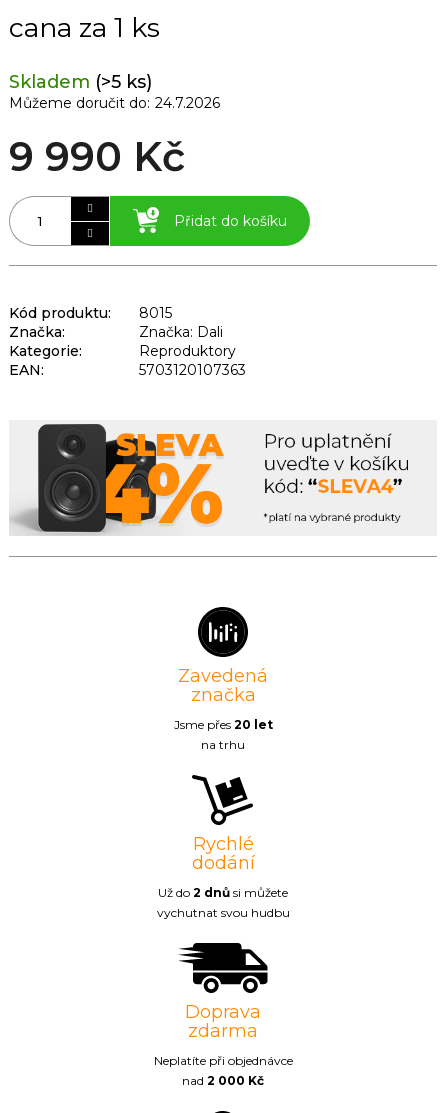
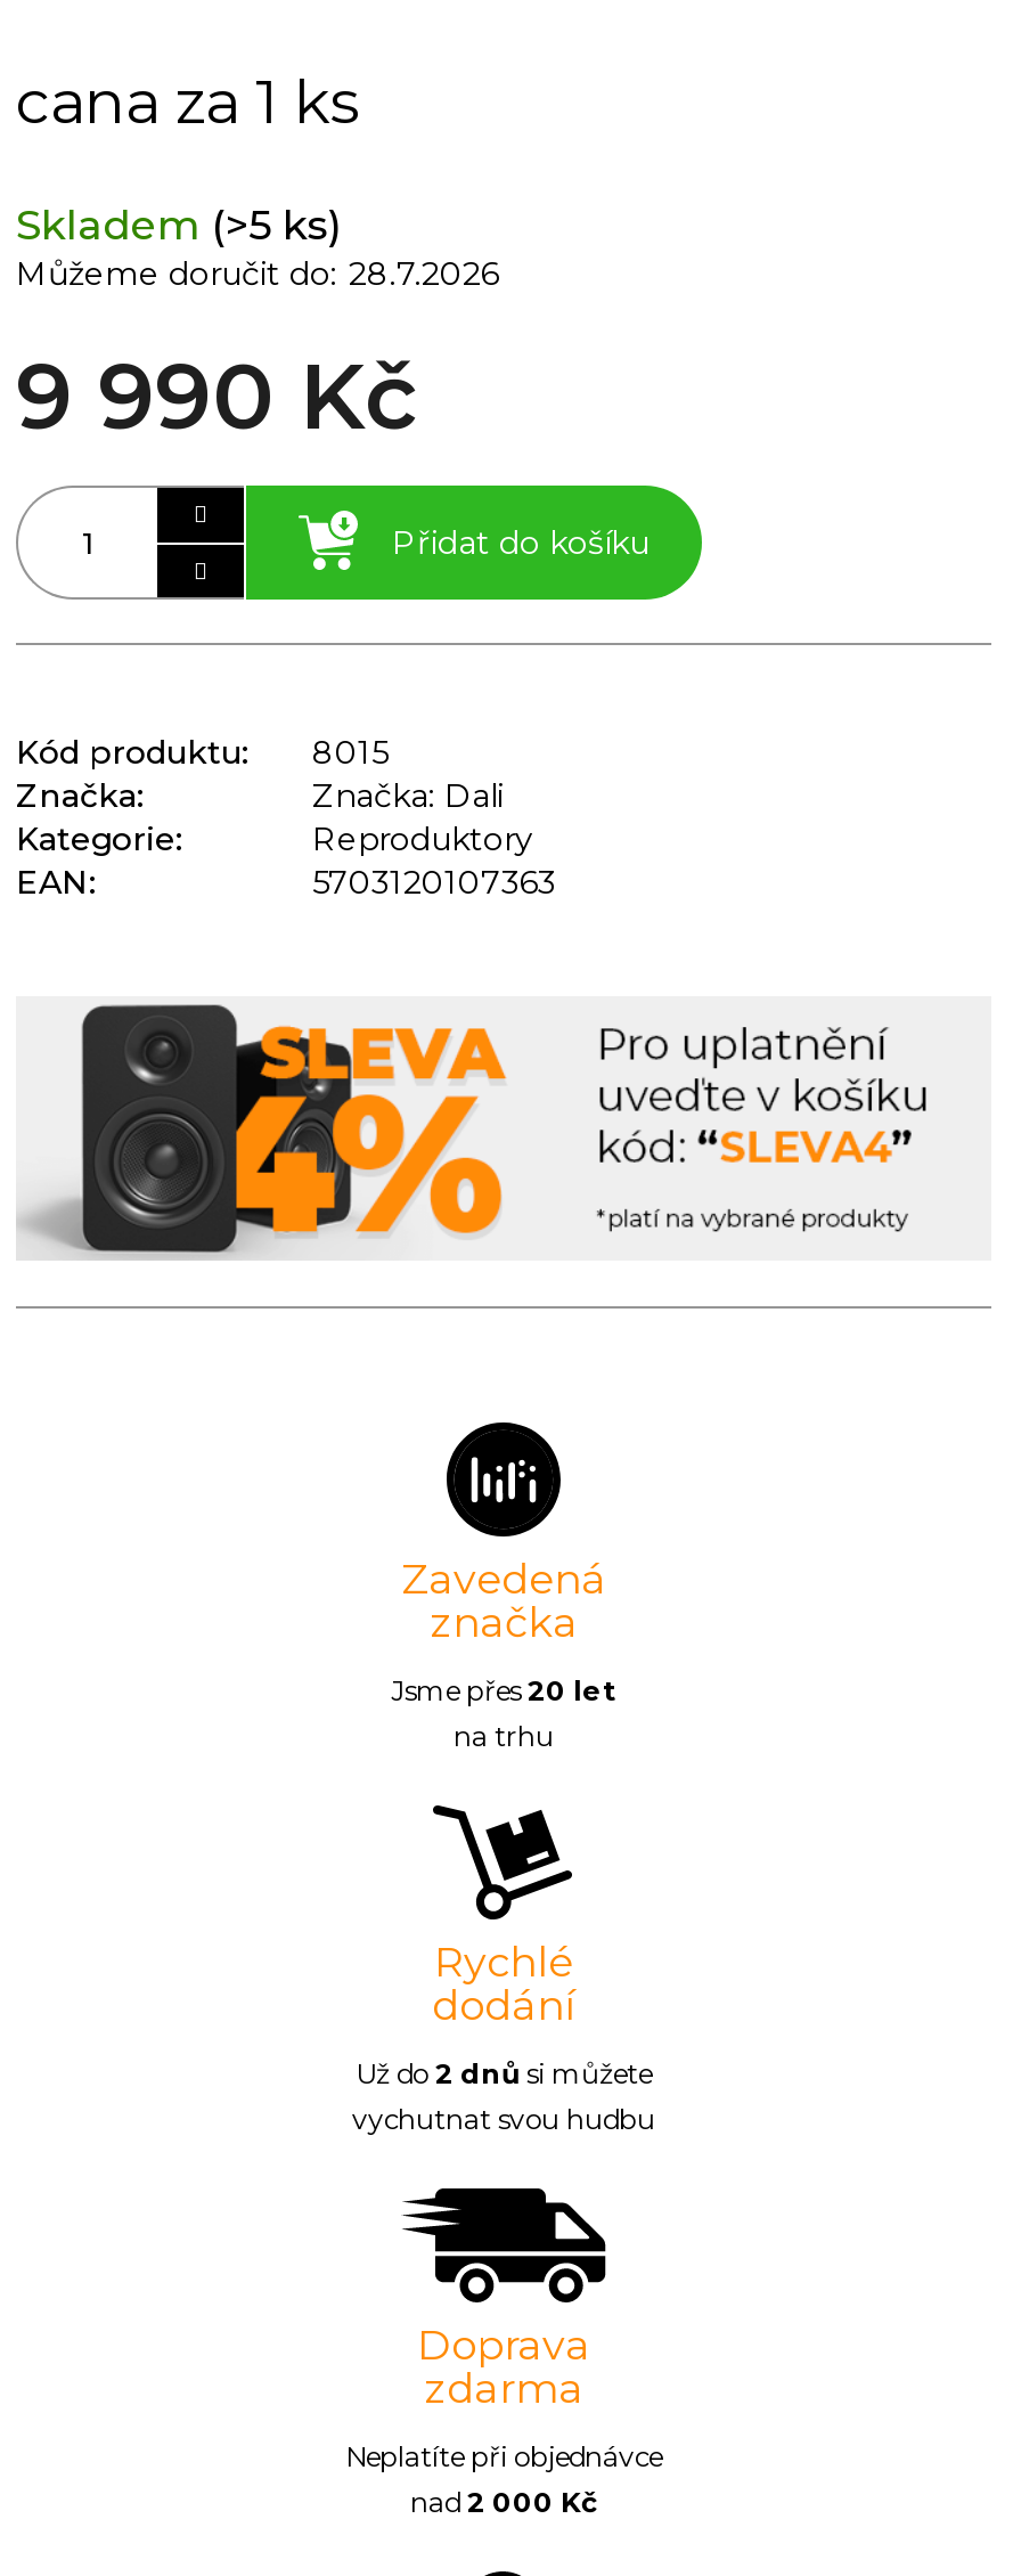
[9,94,220,112] Můžeme doručit do: 24.7.2026 -> [16,254,499,295] Můžeme doručit do: 28.7.2026

